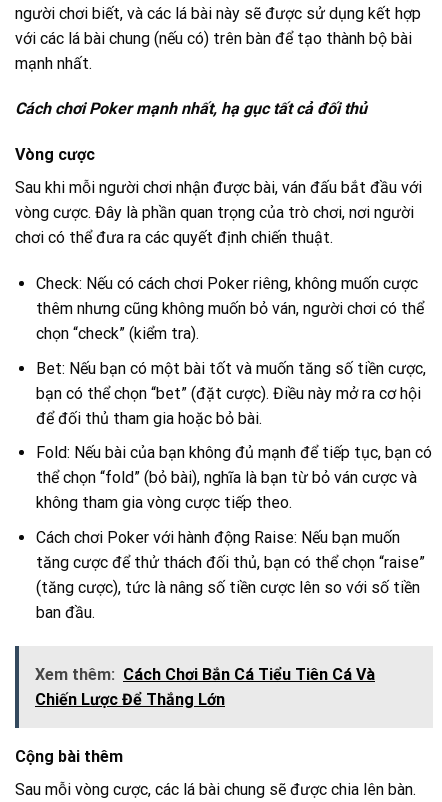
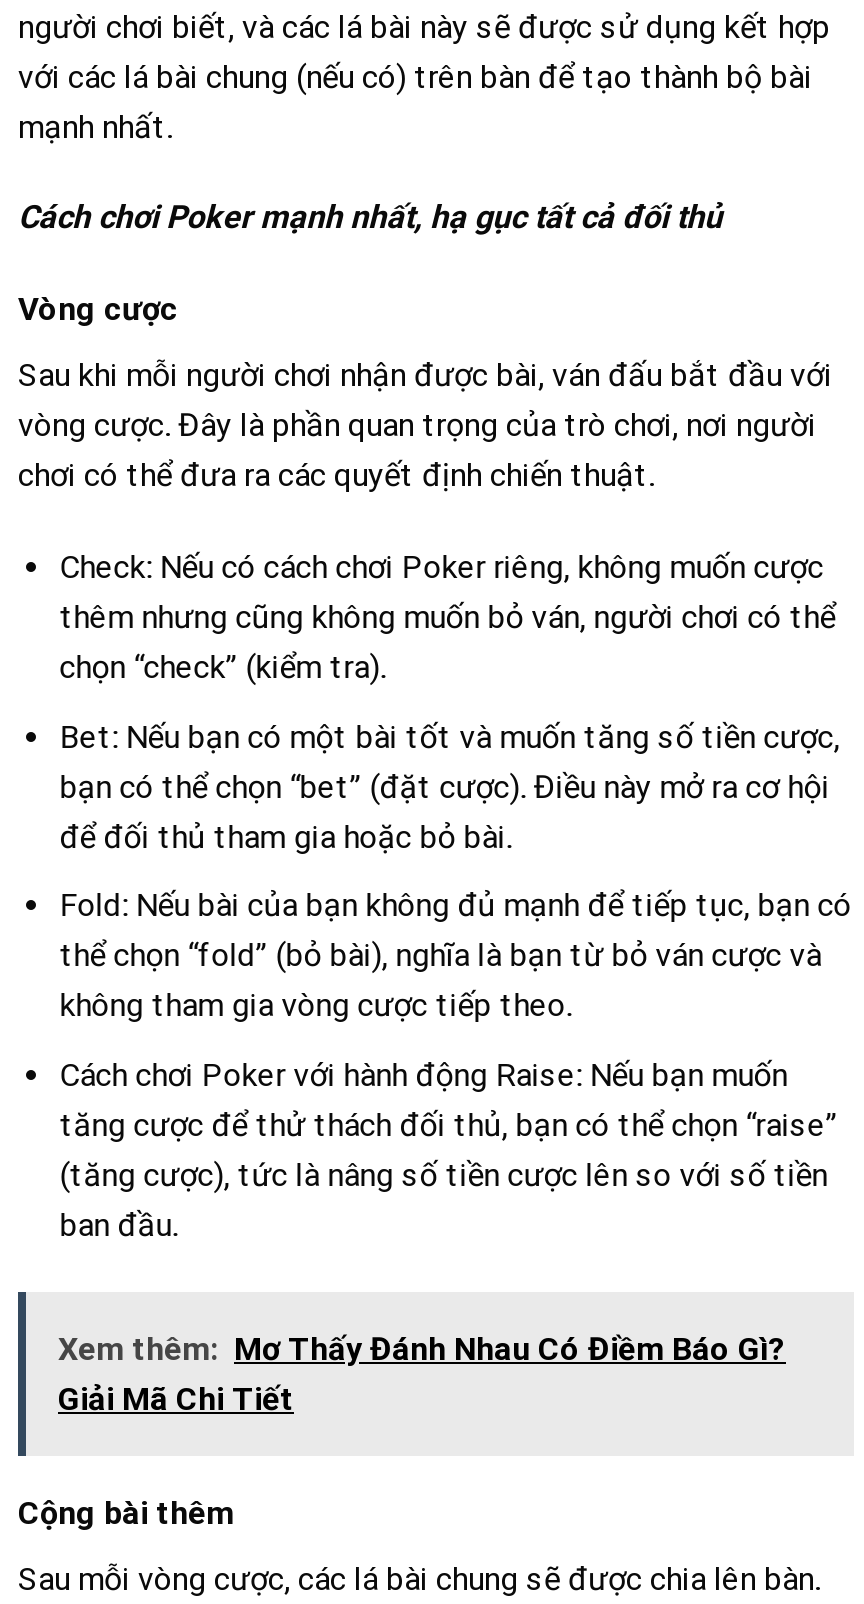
[35,665,375,709] Xem thêm: Cách Chơi Bắn Cá Tiểu Tiên Cá Và | Chiến Lược Để Thắng Lớn -> [58,1329,786,1417] Xem thêm: Mơ Thấy Đánh Nhau Có Điềm Báo Gì? | Giải Mã Chi Tiết

